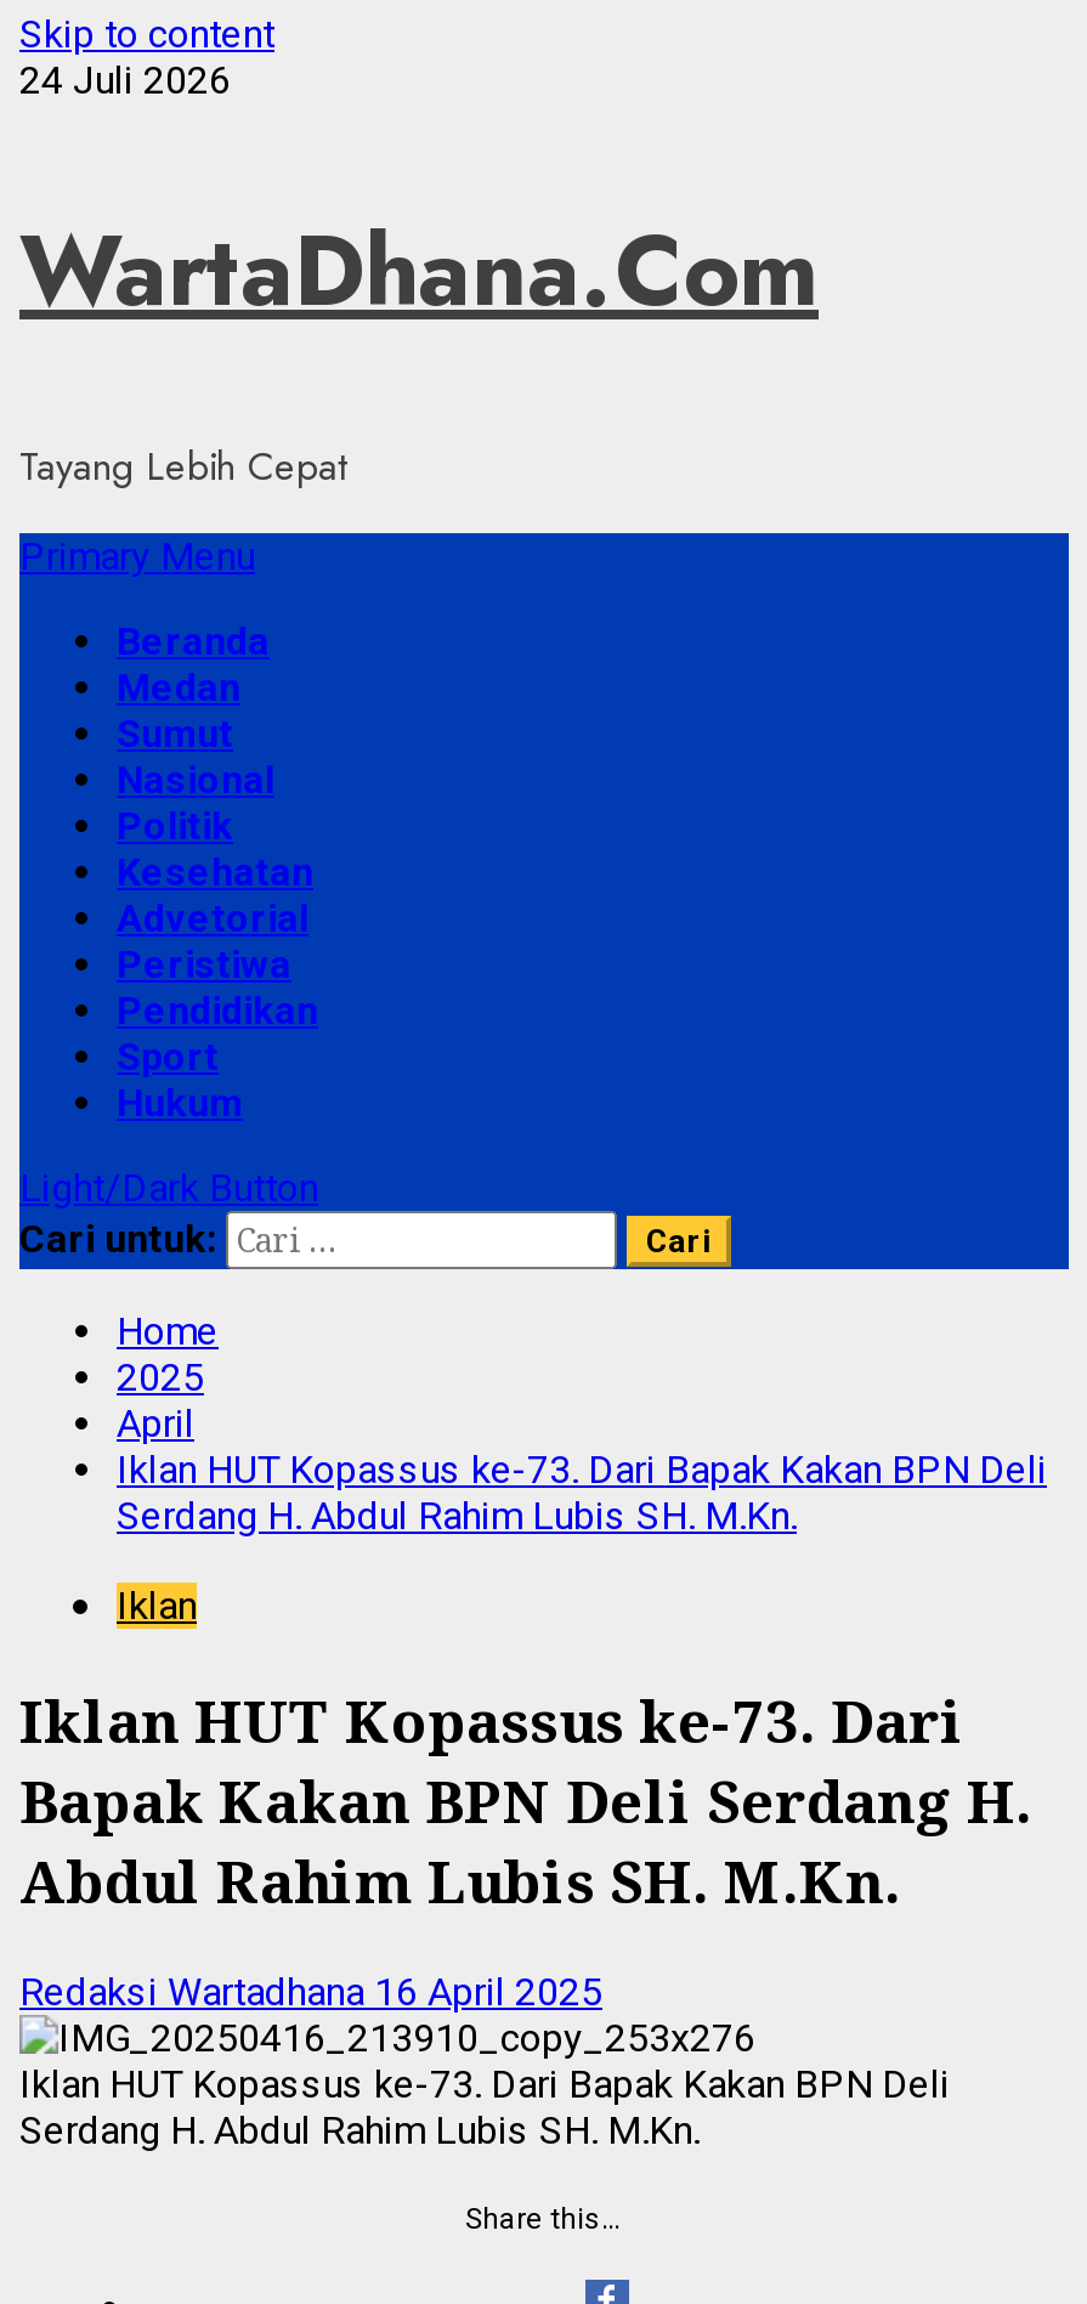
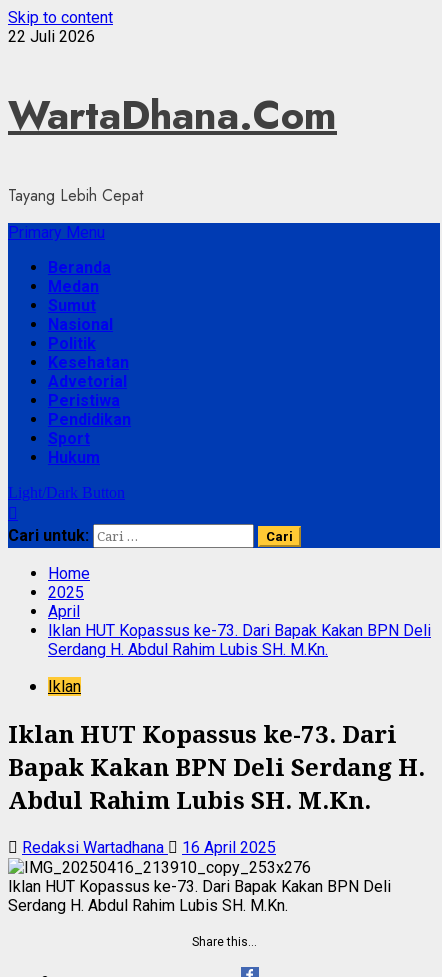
[19,57,231,103] 24 Juli 2026 -> [8,27,95,46] 22 Juli 2026

